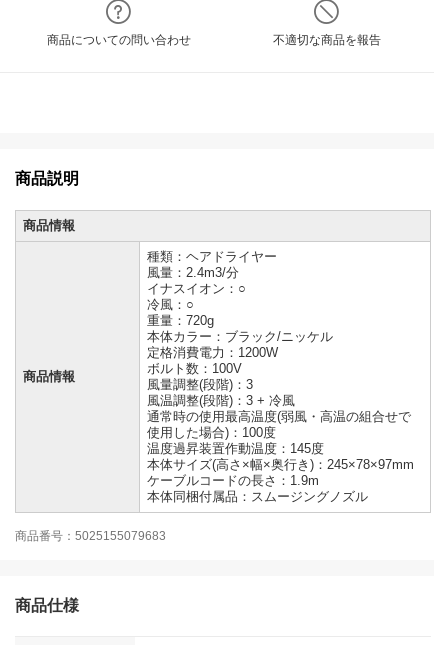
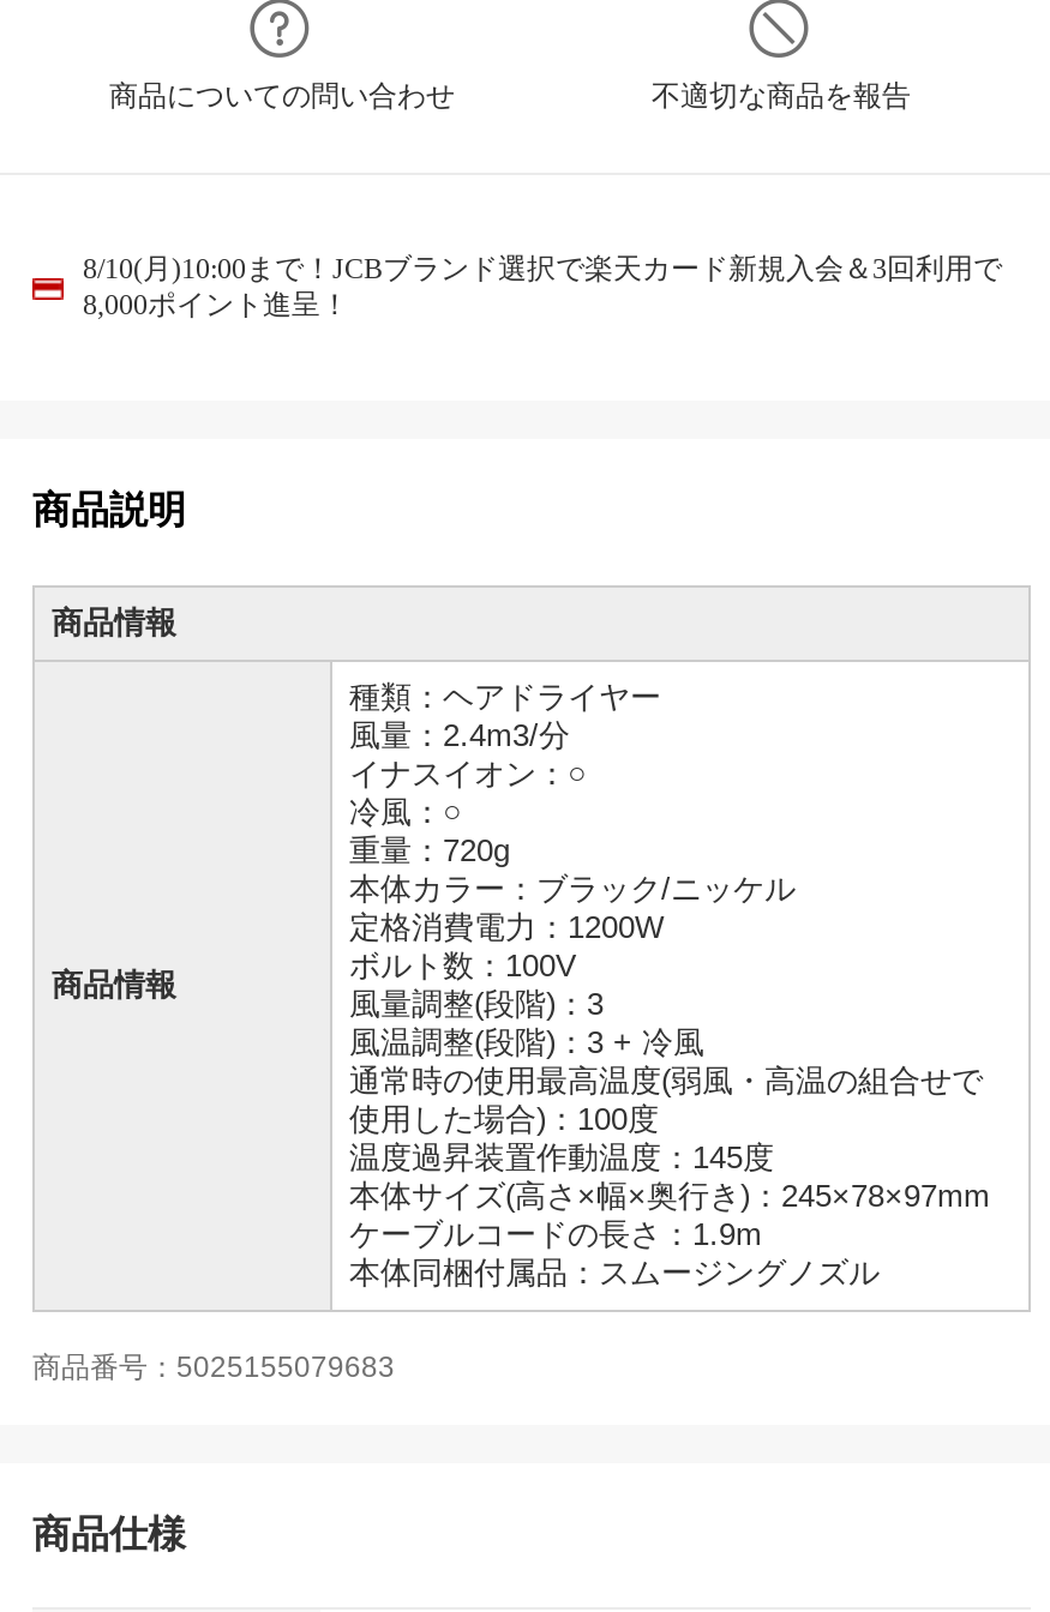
none -> [83,252,1002,321] 8/10(月)10:00まで！JCBブランド選択で楽天カード新規入会＆3回利用で | 8,000ポイント進呈！

